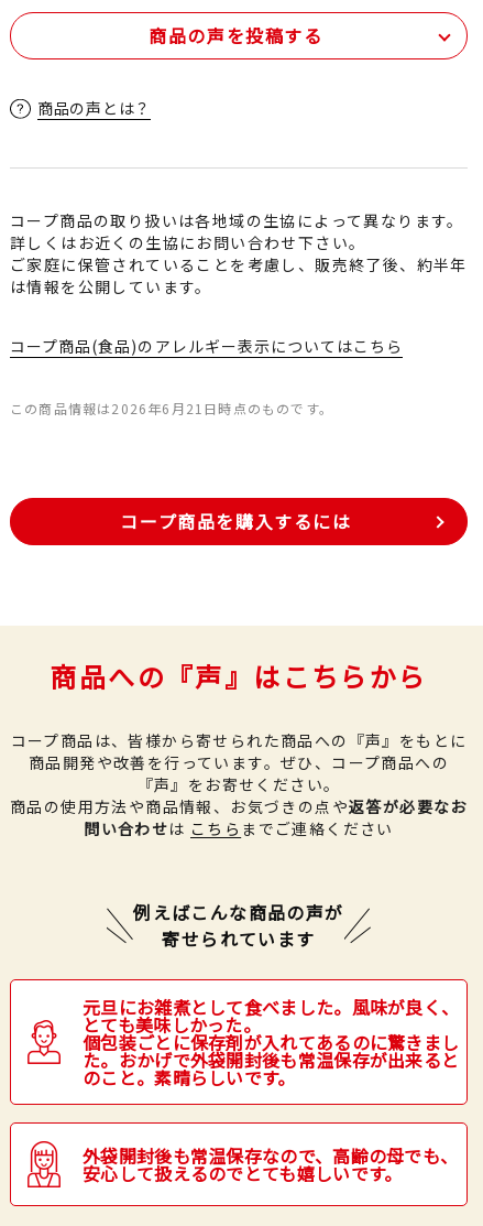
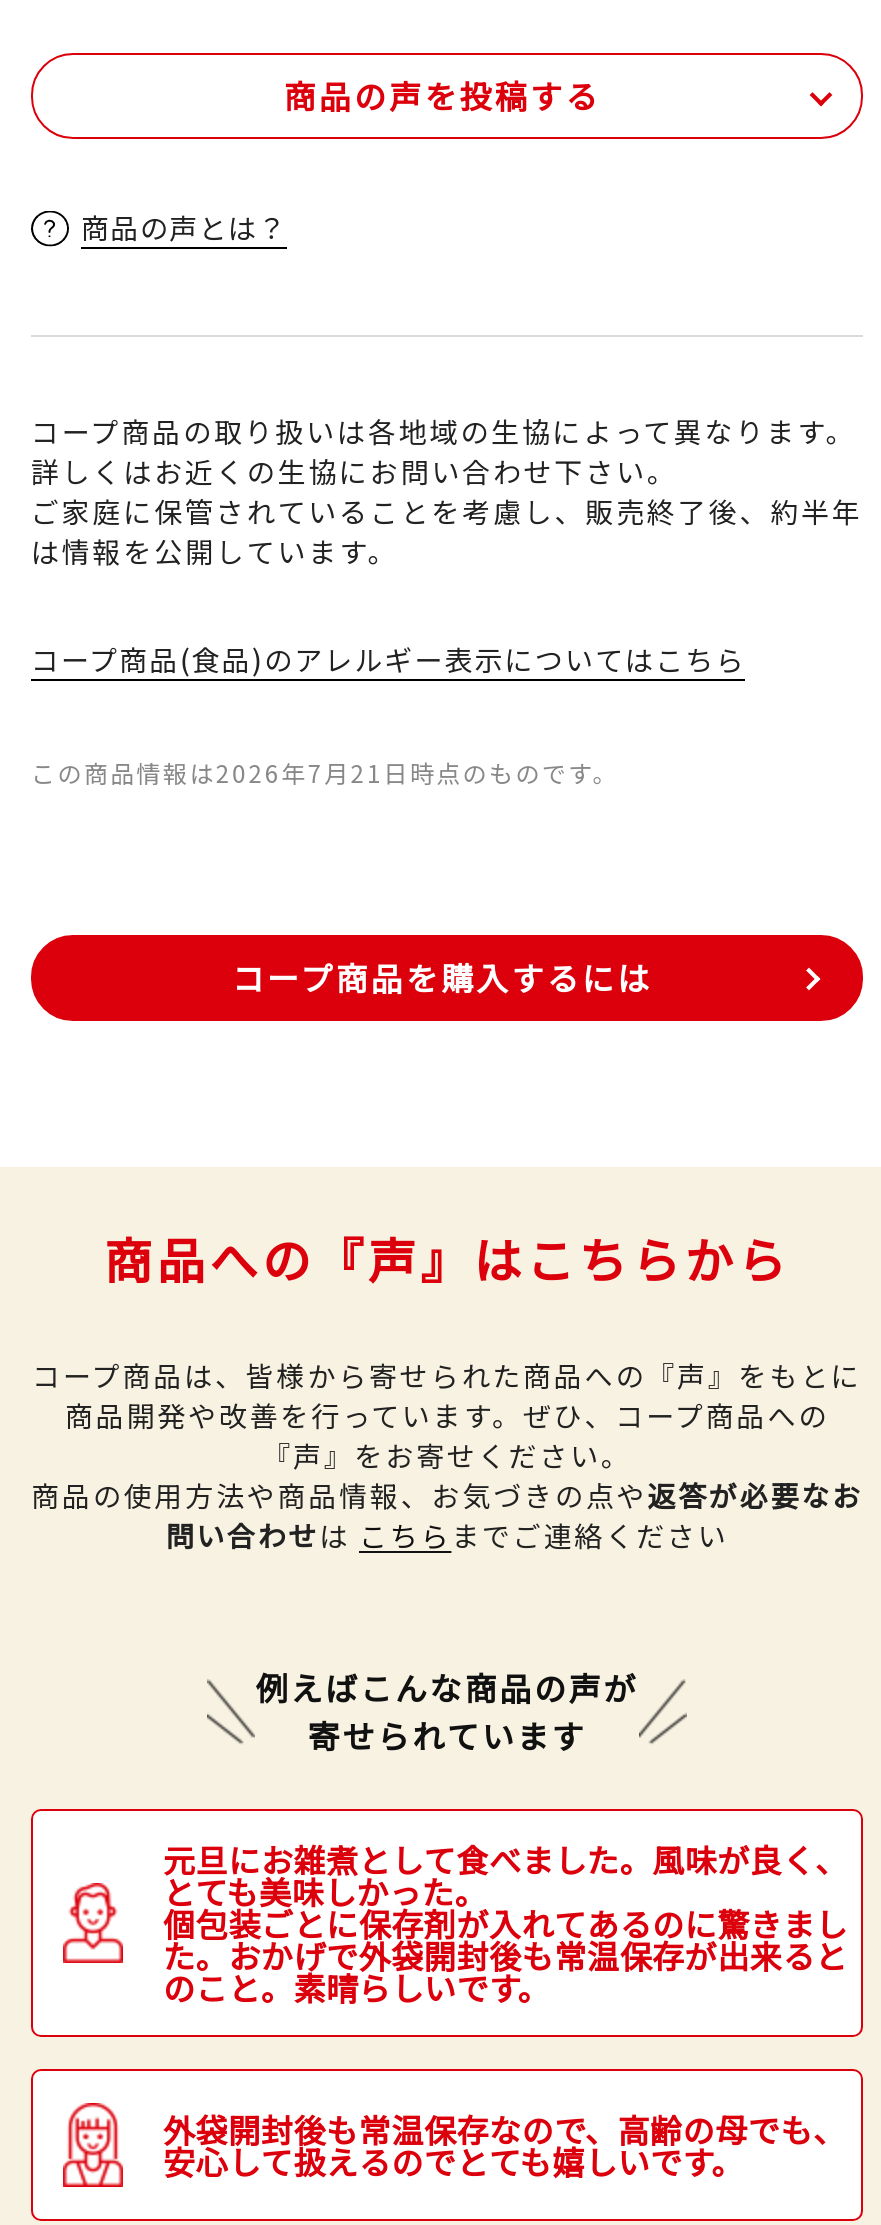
[10,399,333,417] この商品情報は2026年6月21日時点のものです。 -> [31,755,619,789] この商品情報は2026年7月21日時点のものです。

